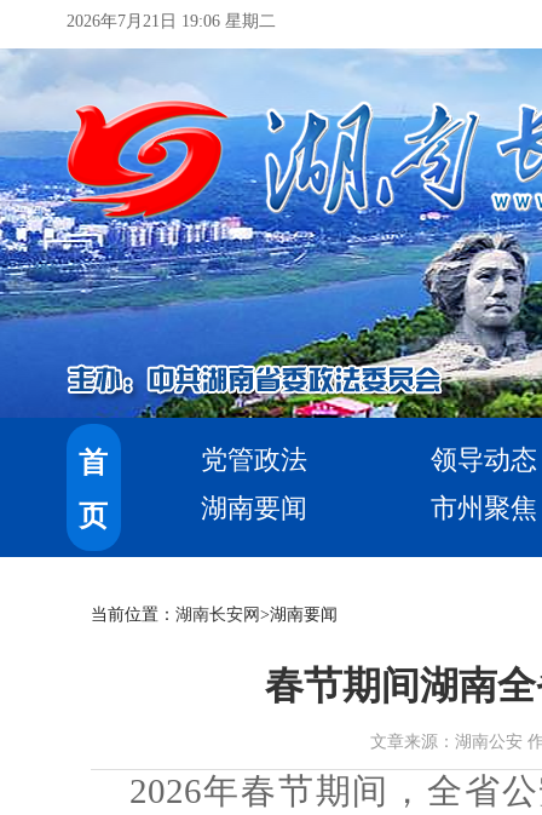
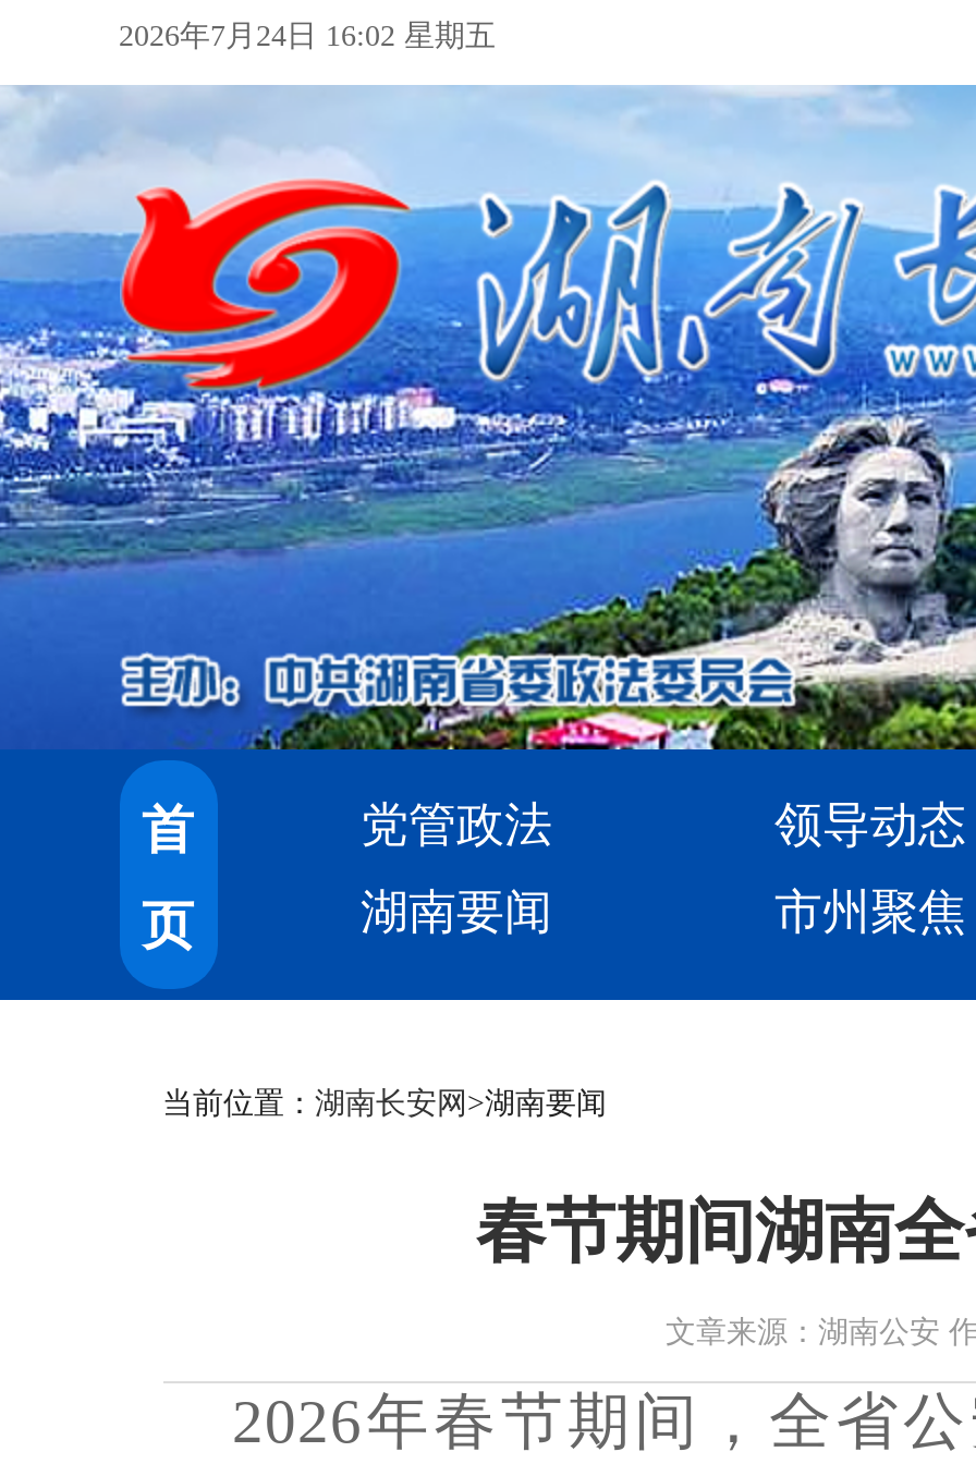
[66,12,275,30] 2026年7月21日 19:06 星期二 -> [119,20,496,52] 2026年7月24日 16:02 星期五

